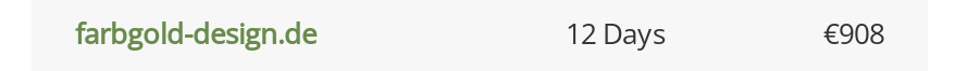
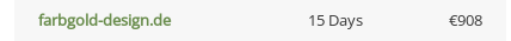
[566,14,666,53] 12 Days -> [307,9,362,30] 15 Days

